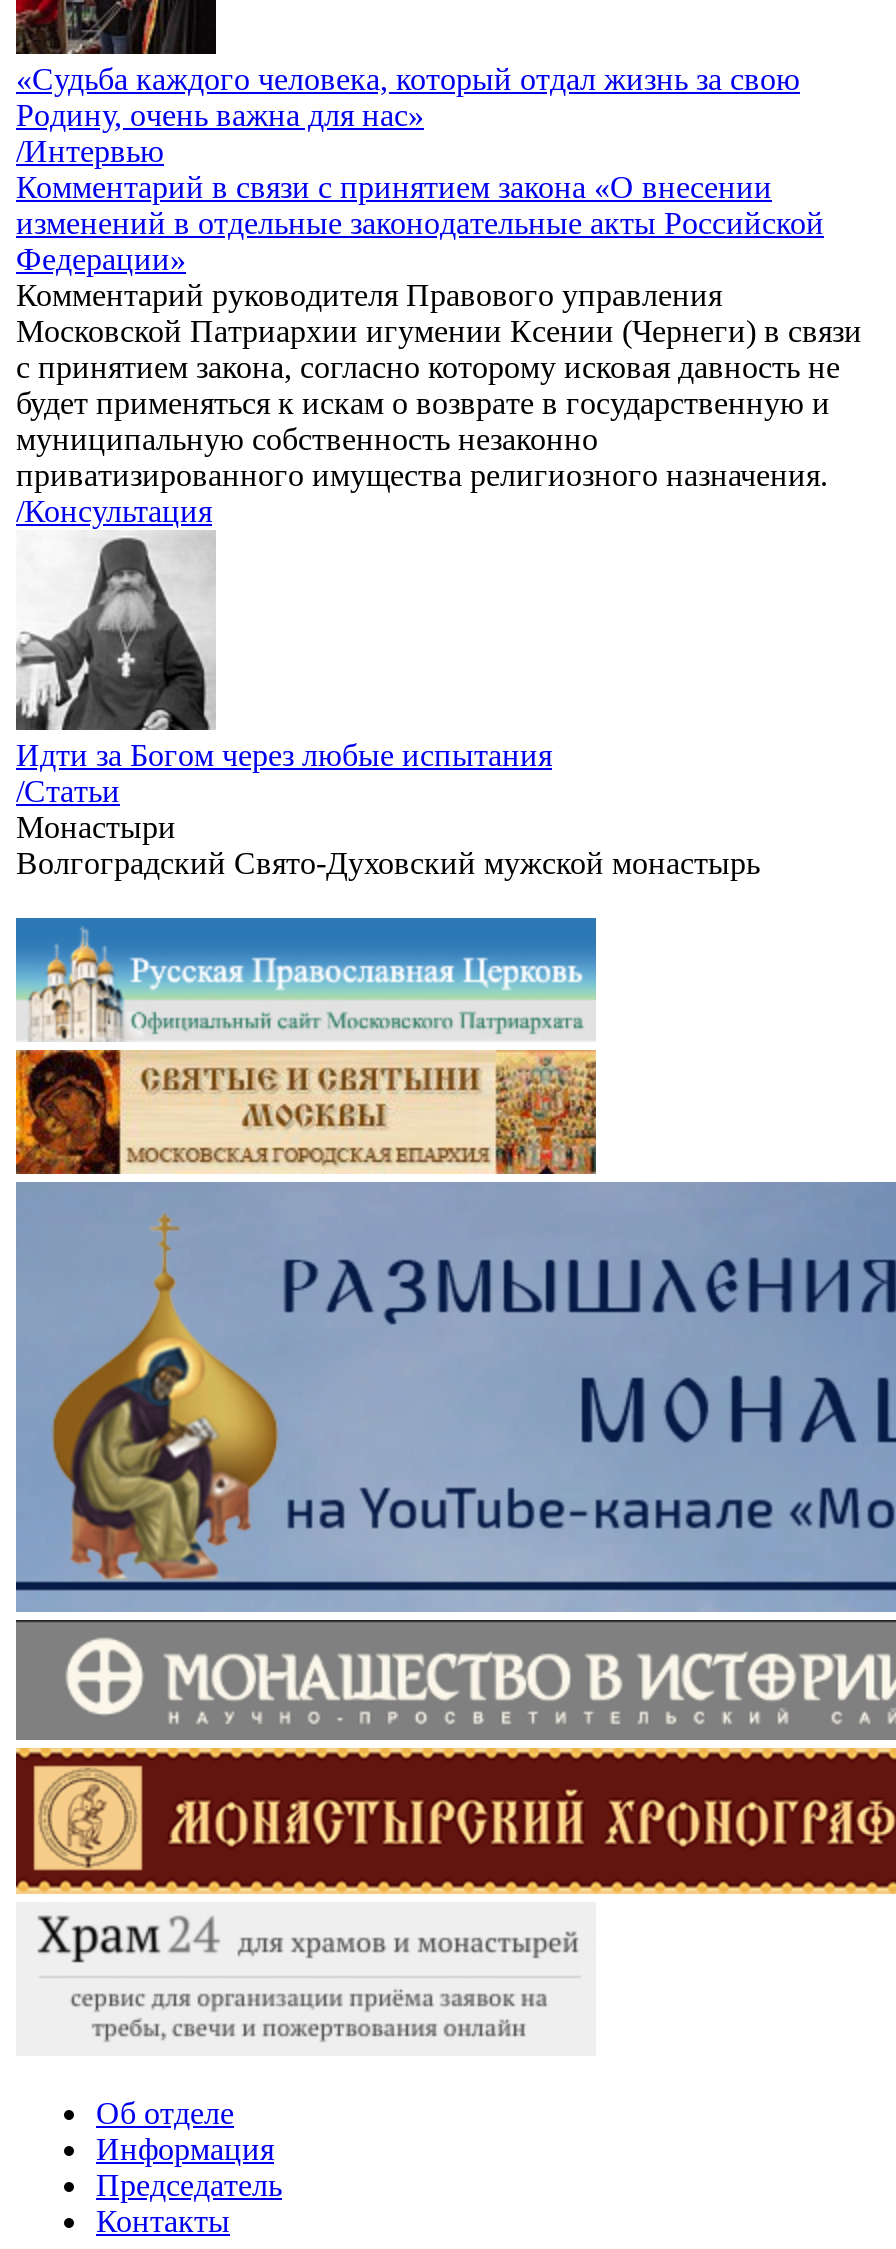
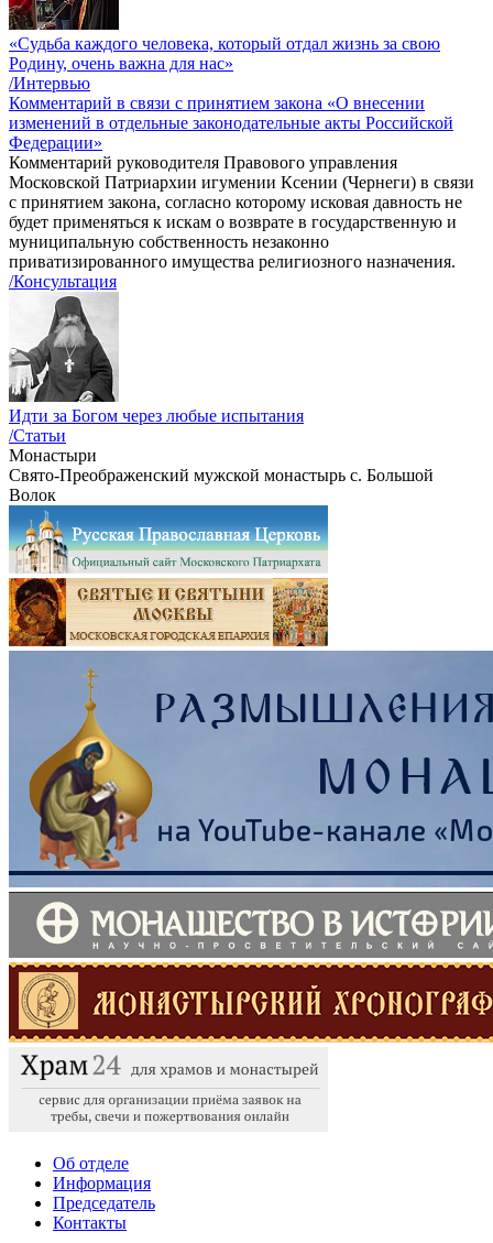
[16,846,760,880] Волгоградский Свято-Духовский мужской монастырь -> [9,466,434,504] Свято-Преображенский мужской монастырь с. Большой | Волок

